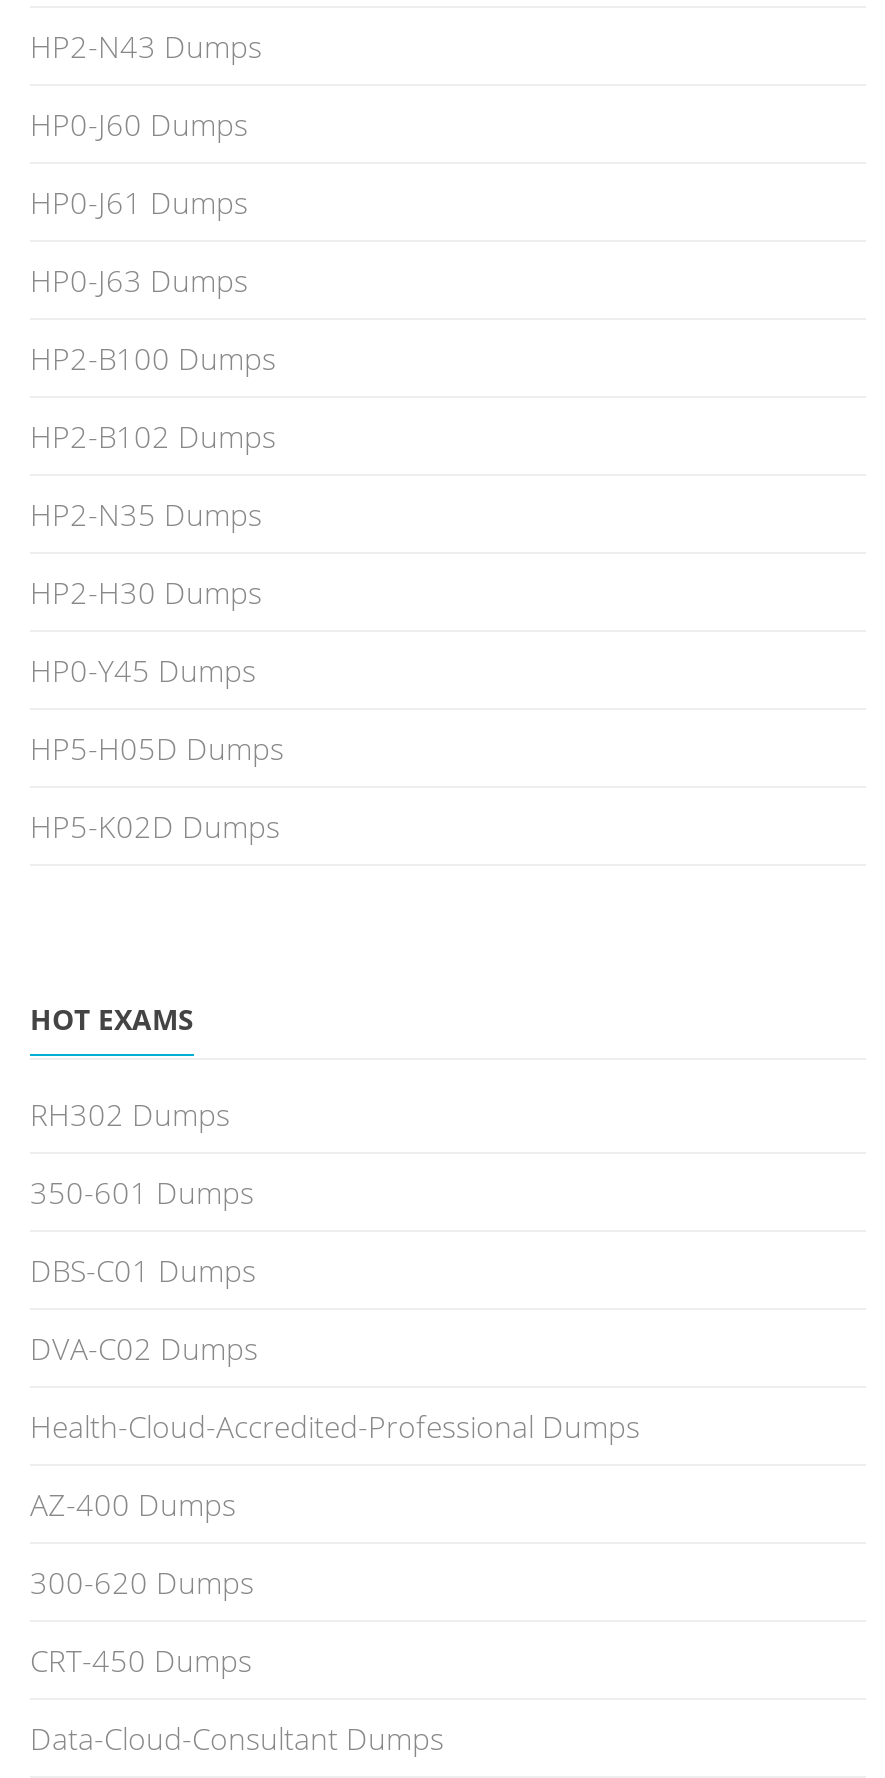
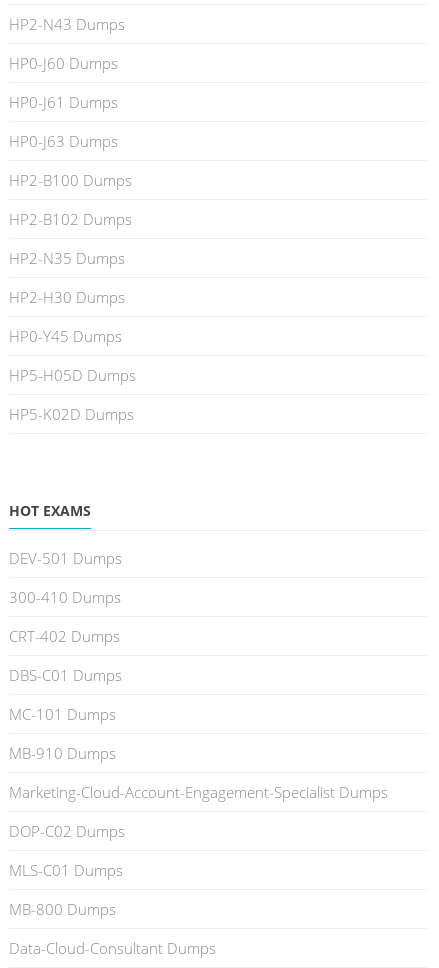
[30,1094,254,1212] RH302 Dumps | 350-601 Dumps -> [9,548,122,646] DEV-501 Dumps | 300-410 Dumps | CRT-402 Dumps
[30,1328,640,1680] DVA-C02 Dumps | Health-Cloud-Accredited-Professional Dumps | AZ-400 Dumps | 300-620 Dumps | CRT-450 Dumps -> [9,704,388,919] MC-101 Dumps | MB-910 Dumps | Marketing-Cloud-Account-Engagement-Specialist Dumps | DOP-C02 Dumps | MLS-C01 Dumps | MB-800 Dumps

